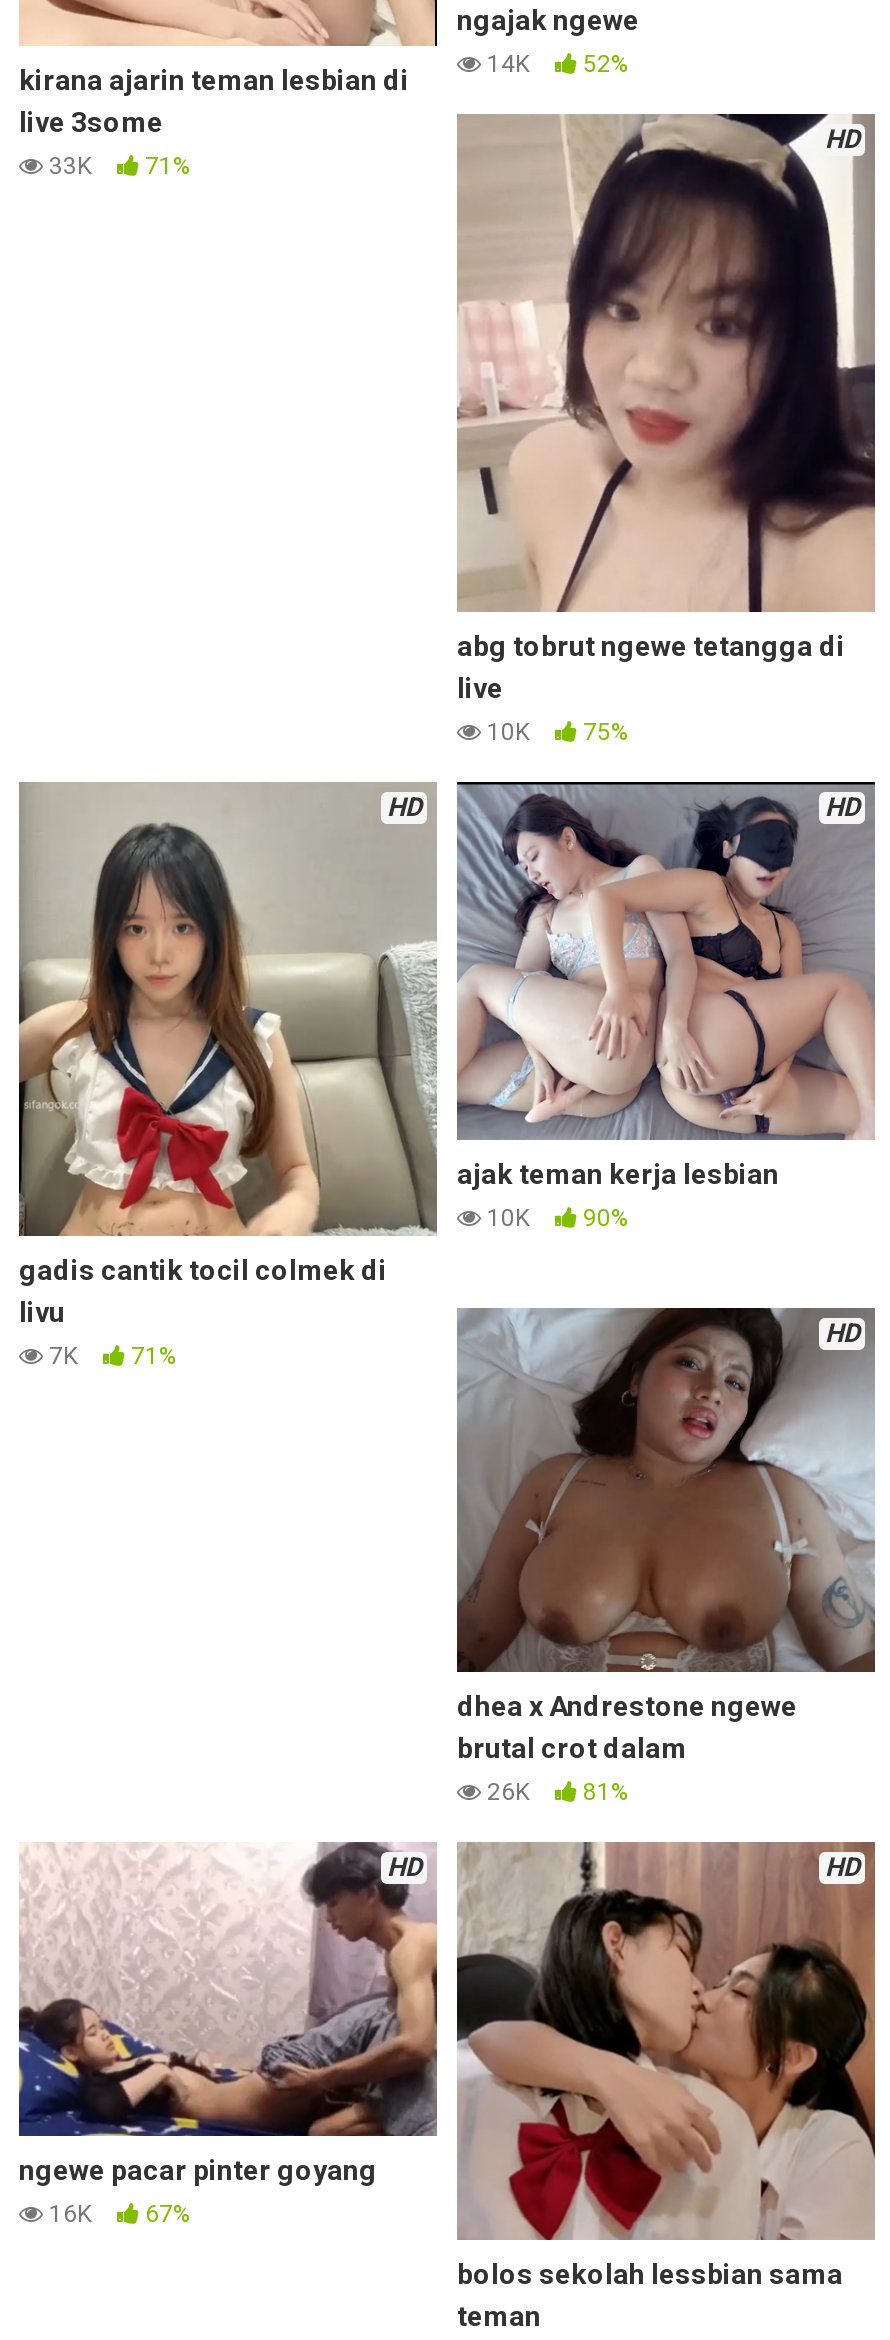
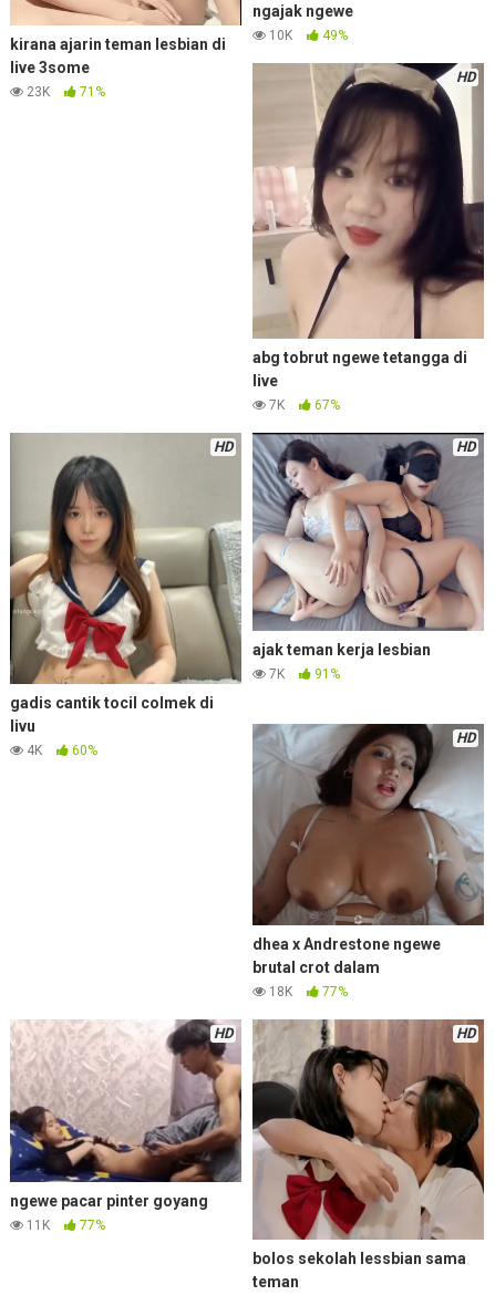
[481,51,629,79] 14K | 52% -> [266,28,348,44] 10K | 49%
[43,151,191,179] 33K 71% -> [23,84,105,99] 23K 71%
[481,719,629,747] 10K | 75% -> [266,398,340,413] 7K | 67%
[481,1203,629,1231] 10K | 90% -> [266,666,340,681] 7K | 91%
[43,1342,177,1370] 7K | 71% -> [23,743,97,758] 4K | 60%
[481,1779,629,1807] 26K | 81% -> [266,984,348,1000] 18K | 77%
[43,2200,191,2228] 16K | 67% -> [23,1218,105,1233] 11K | 77%

